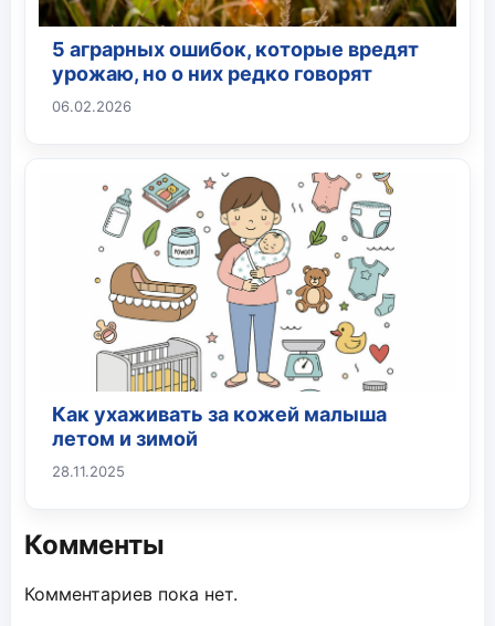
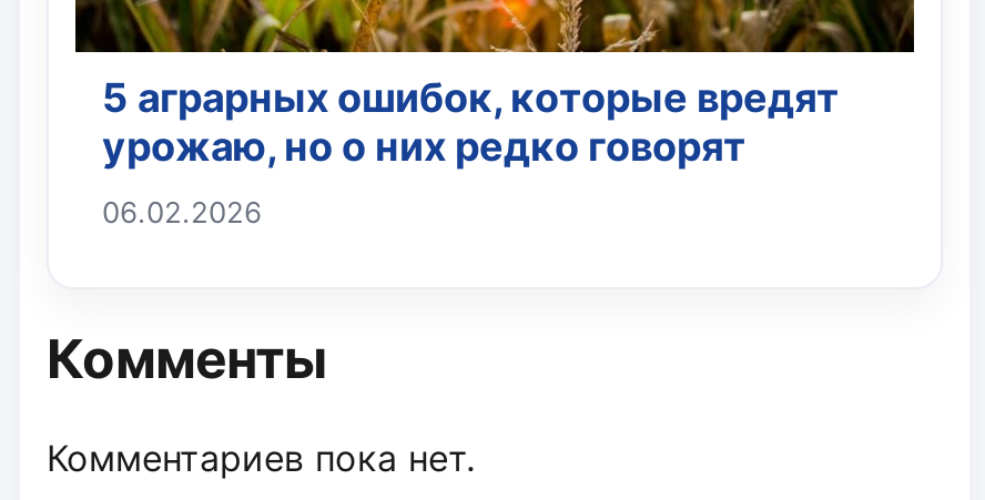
[52,171,396,480] [image] | Как ухаживать за кожей малыша | летом и зимой | 28.11.2025 -> none

